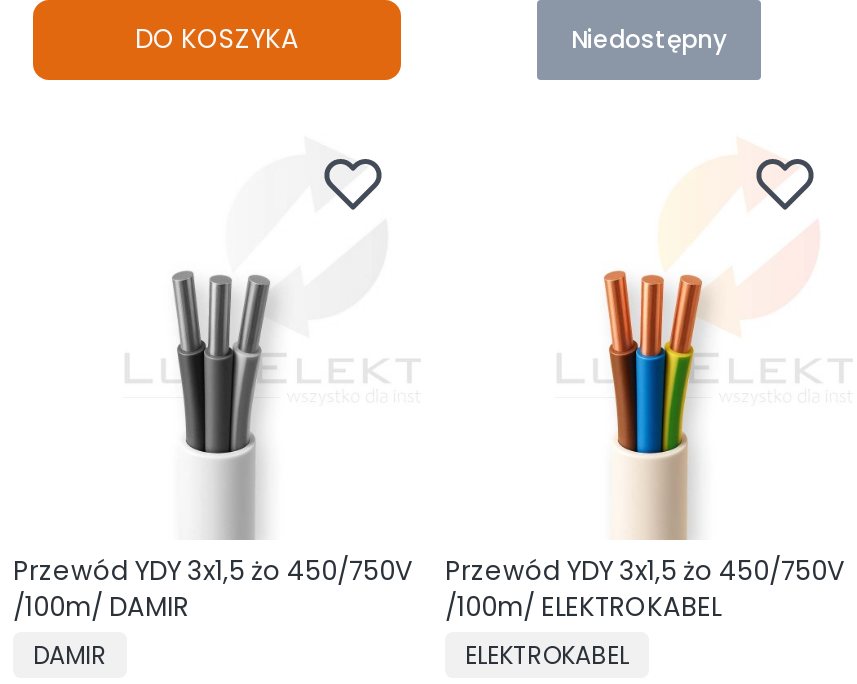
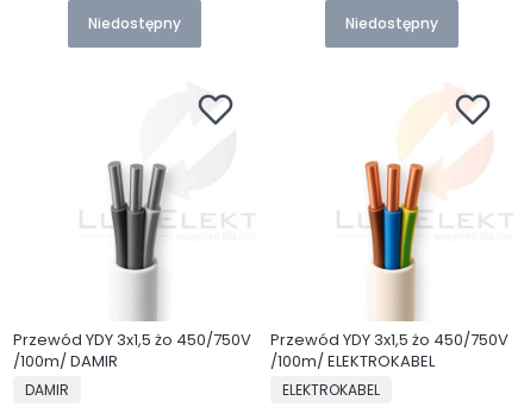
[135,20,299,58] DO KOSZYKA -> [88,13,181,33] Niedostępny

